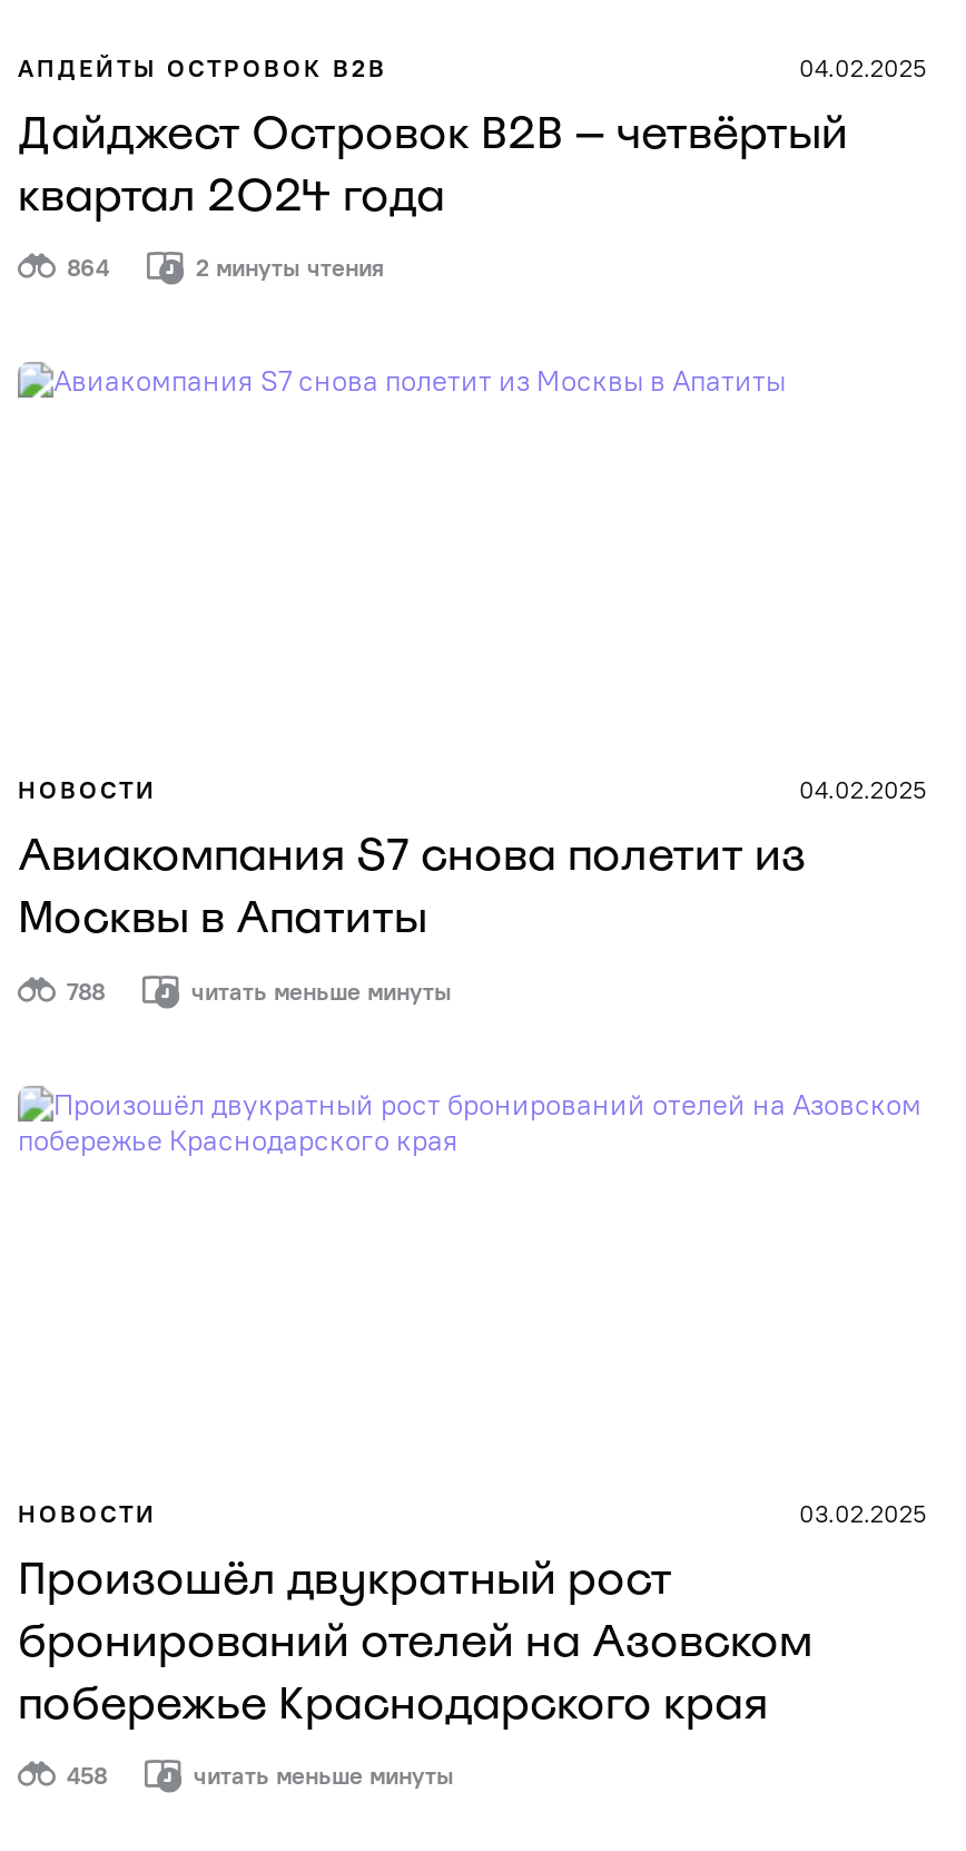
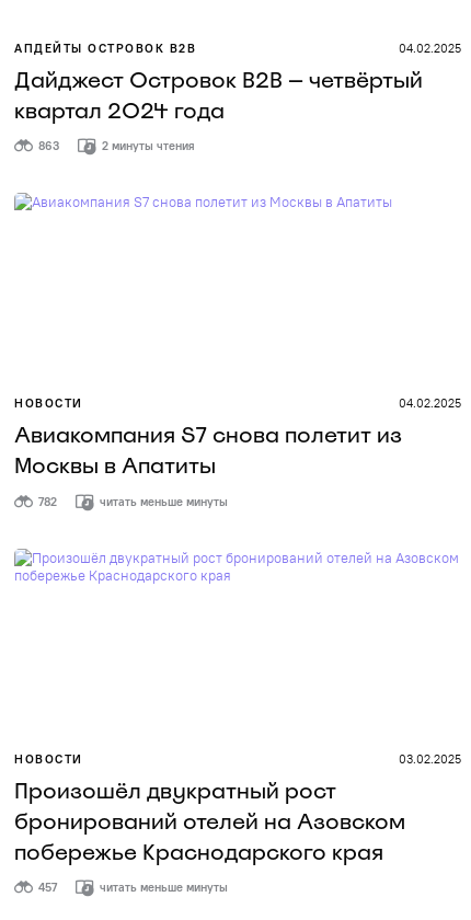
[60,252,109,283] 864 -> [35,139,59,154] 863
[60,974,105,1005] 788 -> [35,494,57,509] 782
[60,1759,107,1790] 458 -> [35,879,57,895] 457

